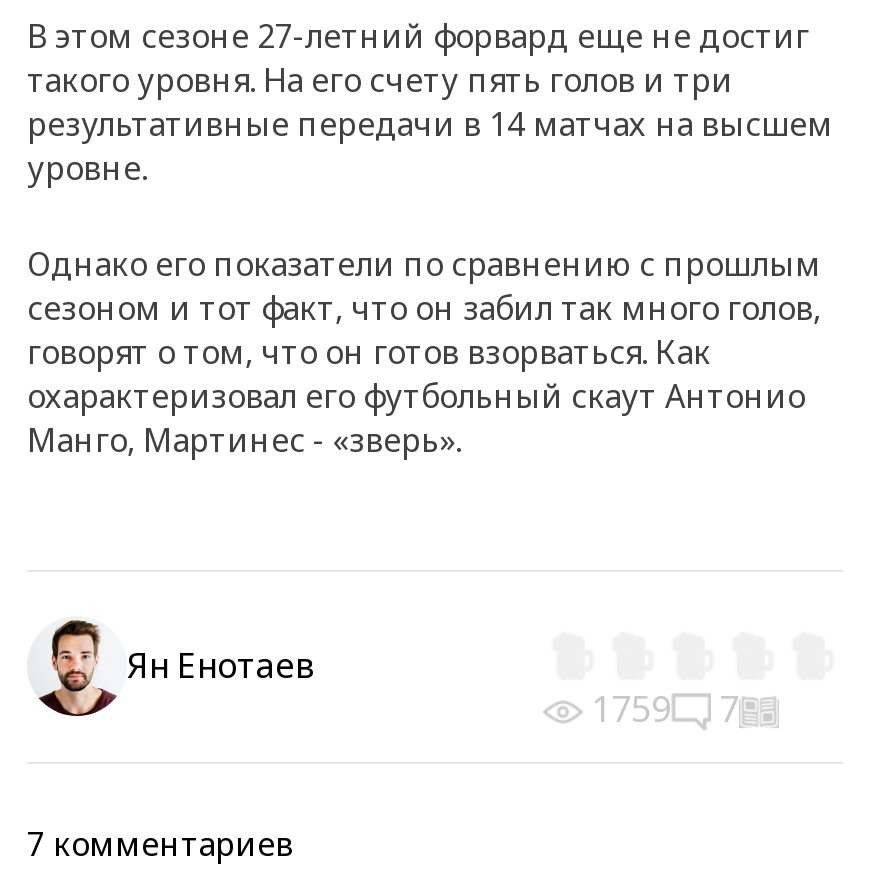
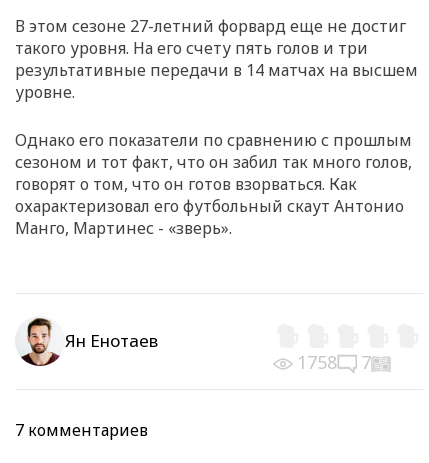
[591,683,739,731] 1759 7 -> [297,349,371,373] 1758 7

